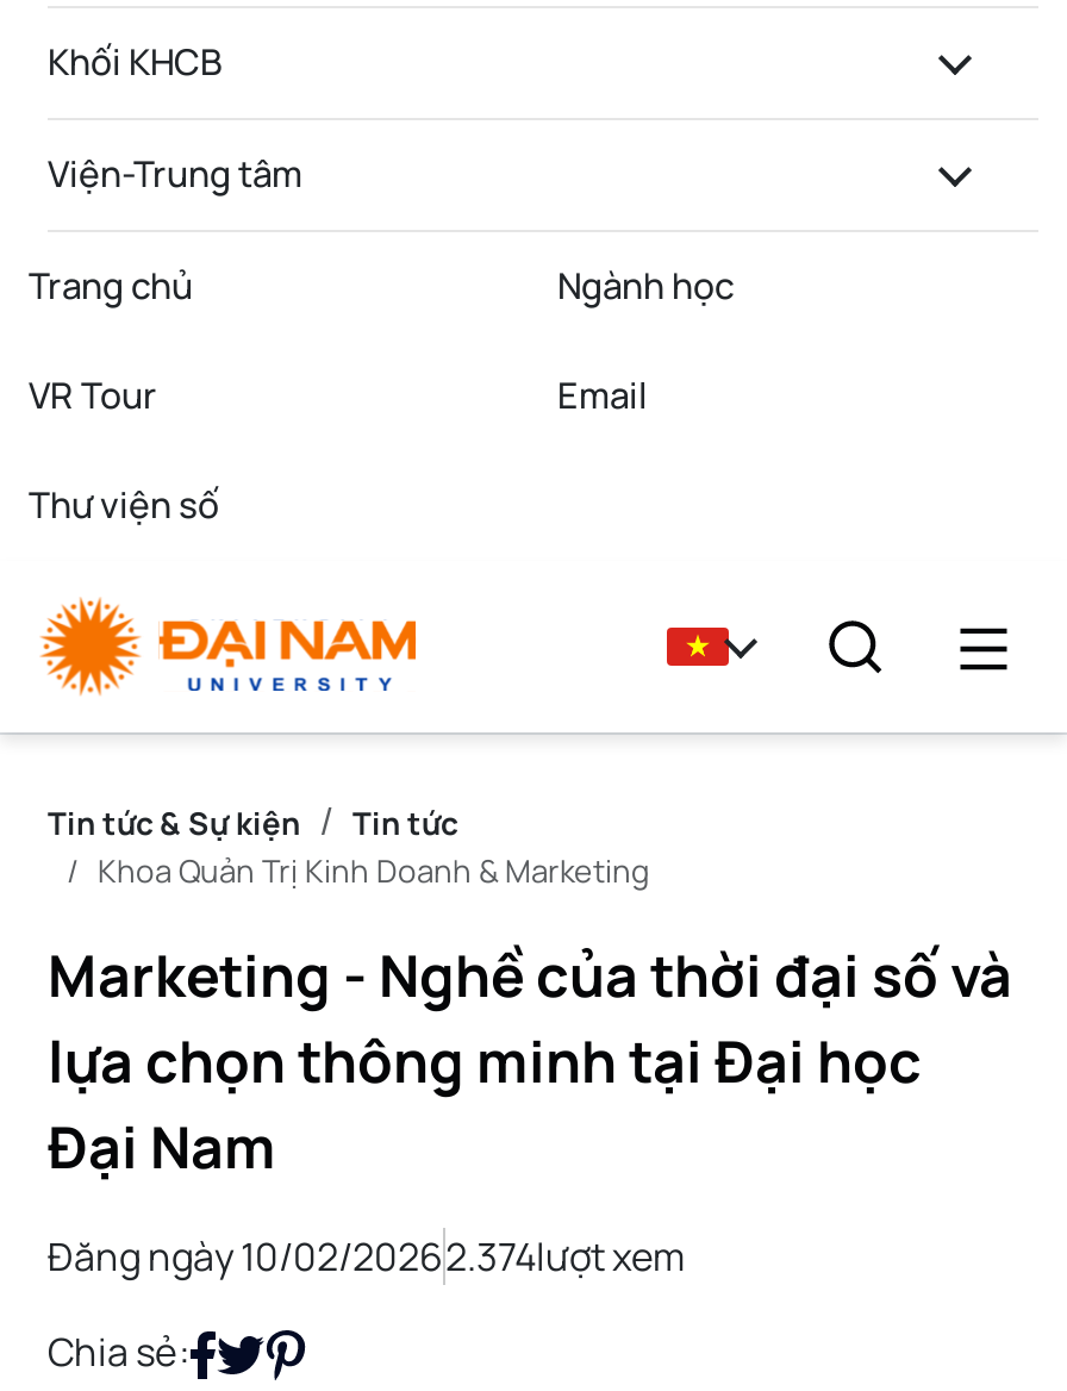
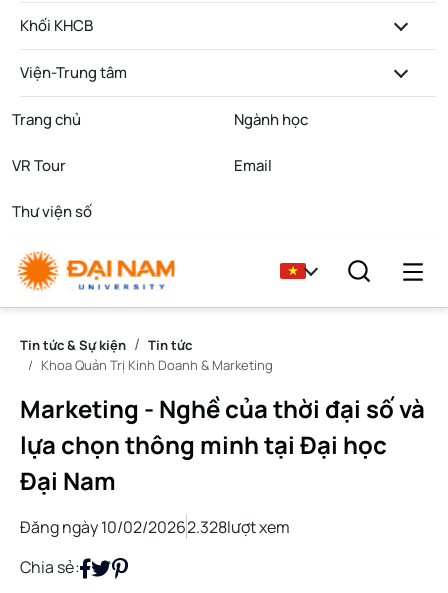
[48,1230,686,1283] Đăng ngày 10/02/20262.374lượt xem -> [20,516,290,538] Đăng ngày 10/02/20262.328lượt xem

